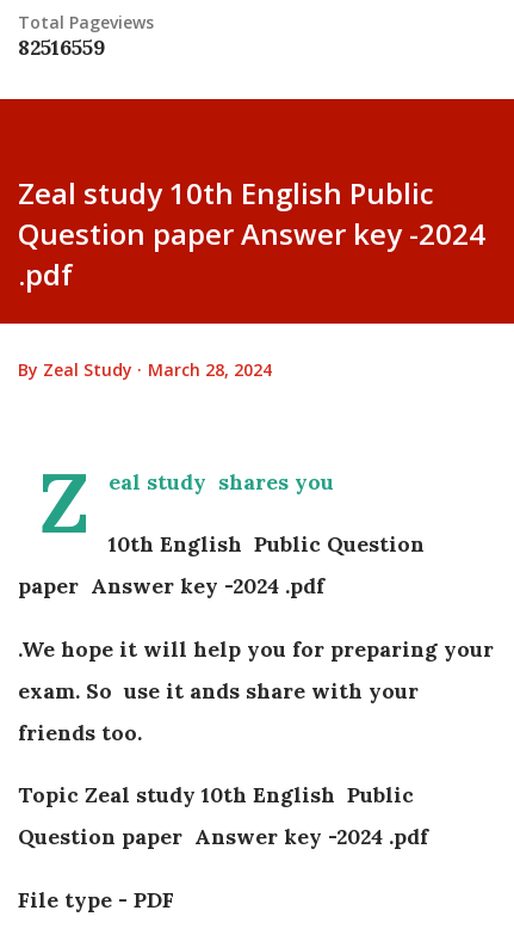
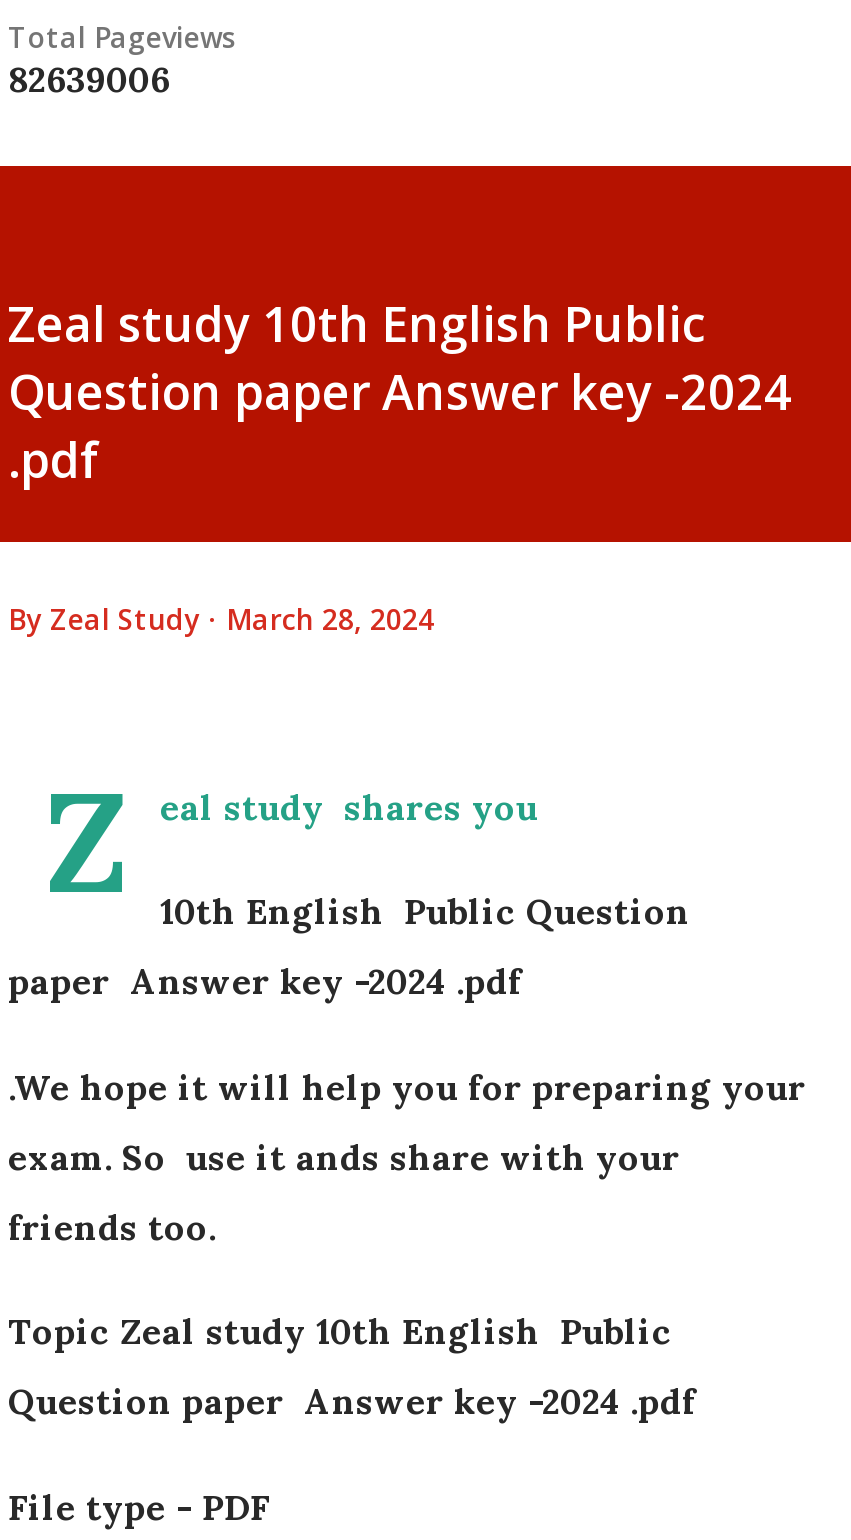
[18,33,105,61] 82516559 -> [8,56,170,102] 82639006

